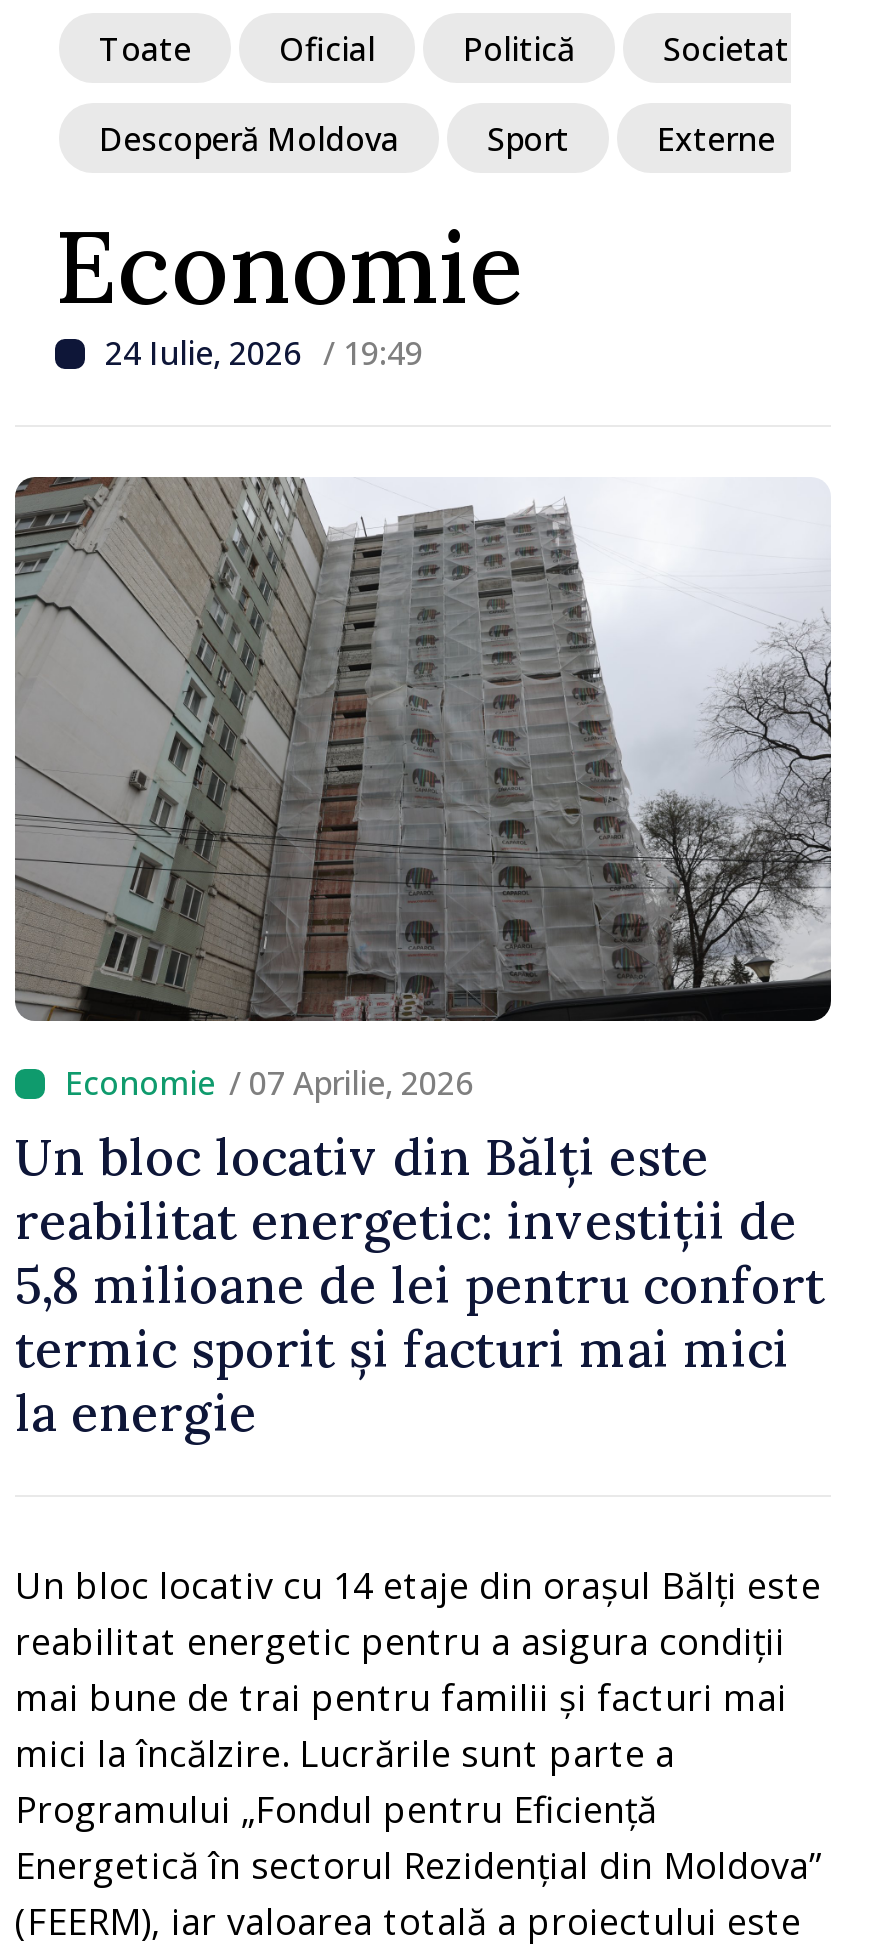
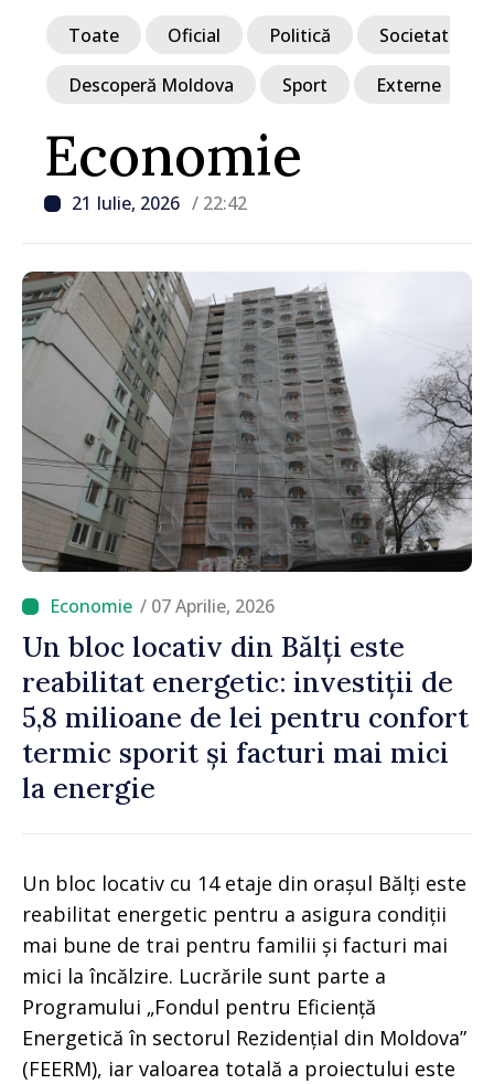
[105,331,423,375] 24 Iulie, 2026 / 19:49 -> [72,191,247,215] 21 Iulie, 2026 / 22:42

